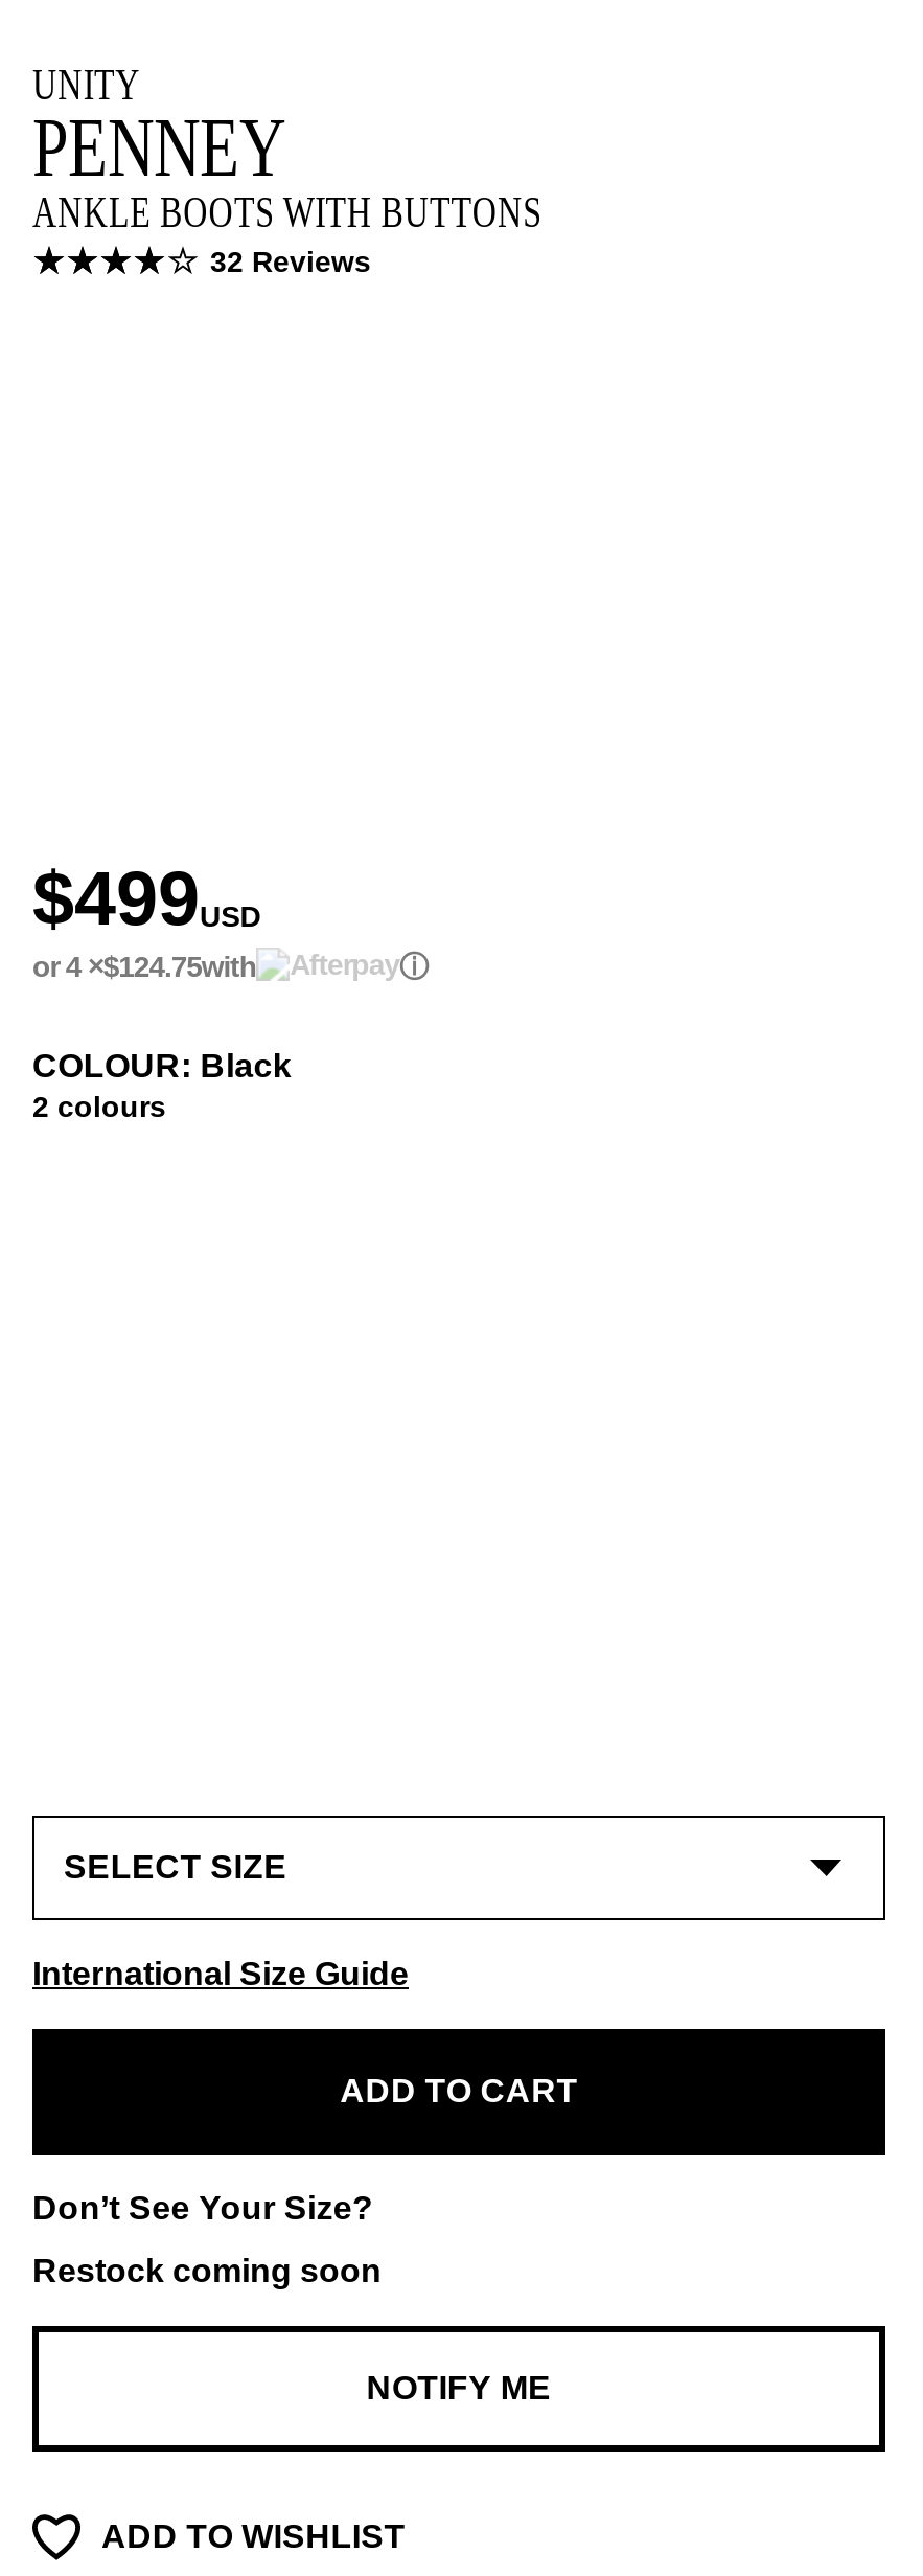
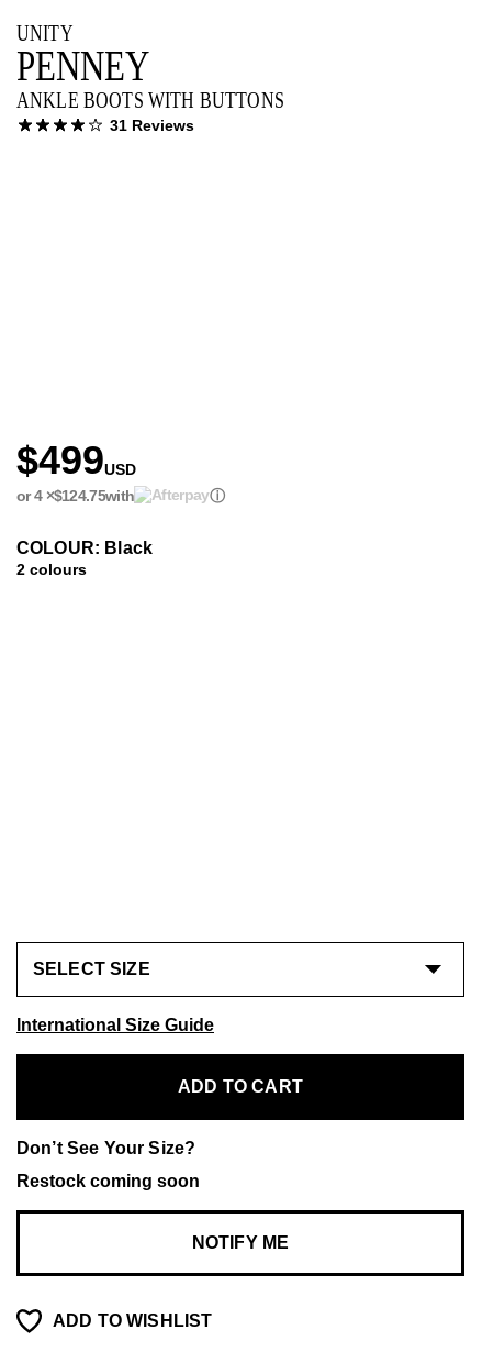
[210,245,371,278] 32 Reviews -> [110,117,194,134] 31 Reviews

